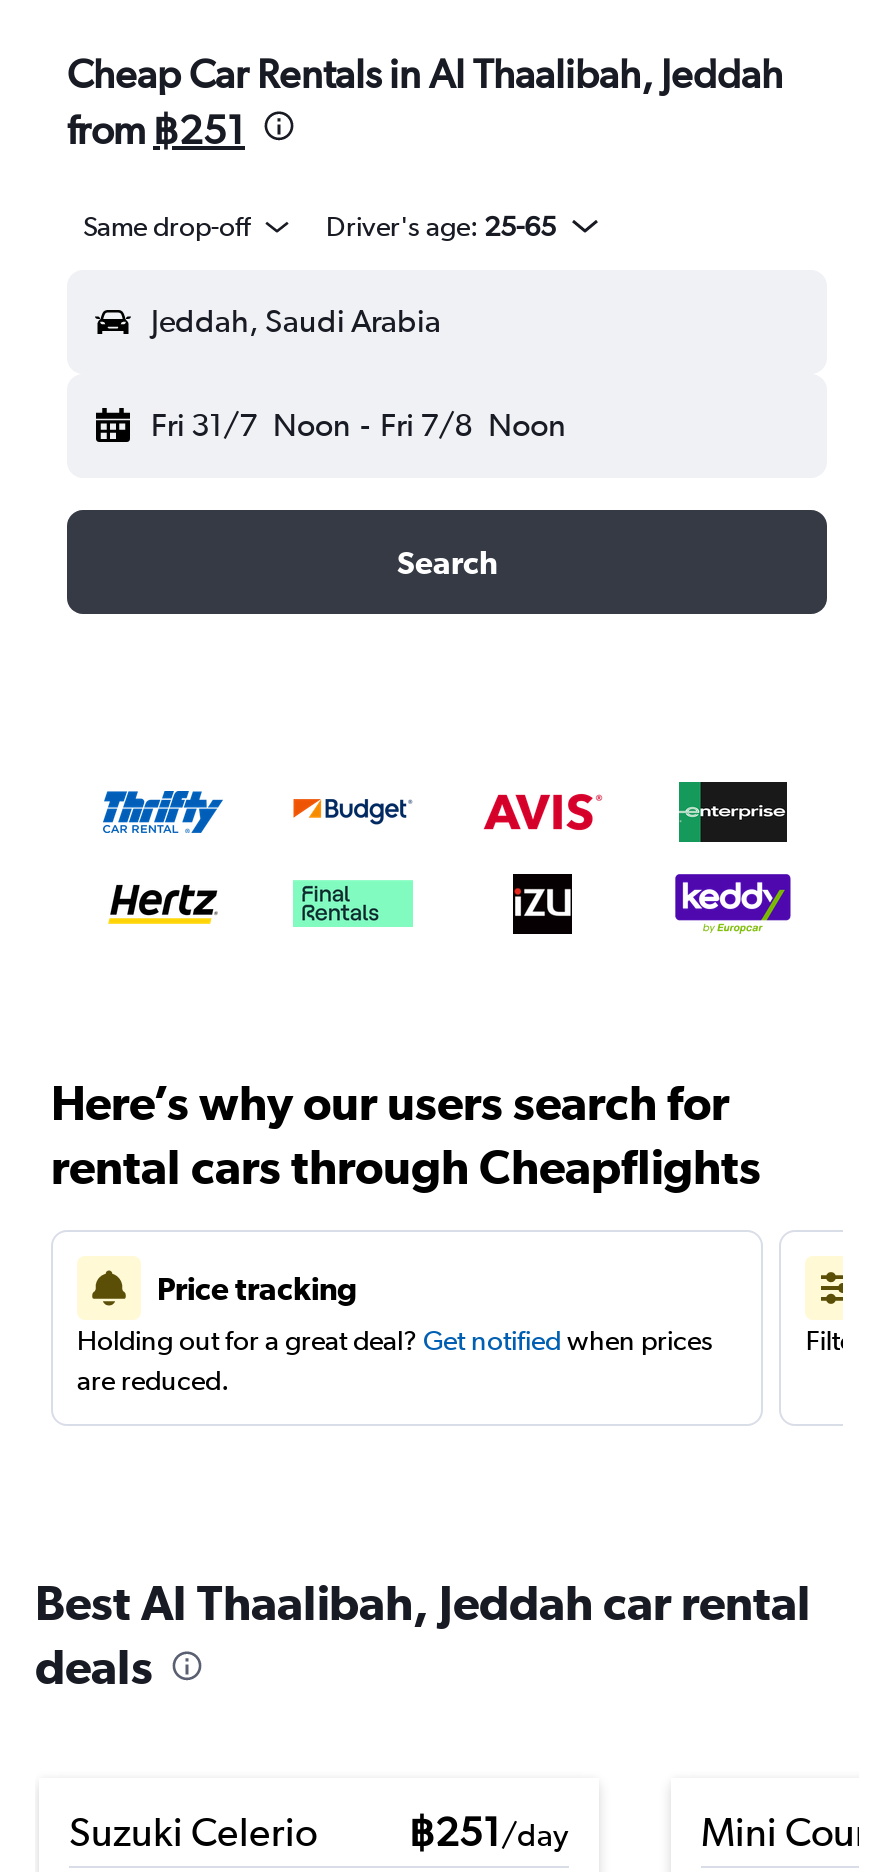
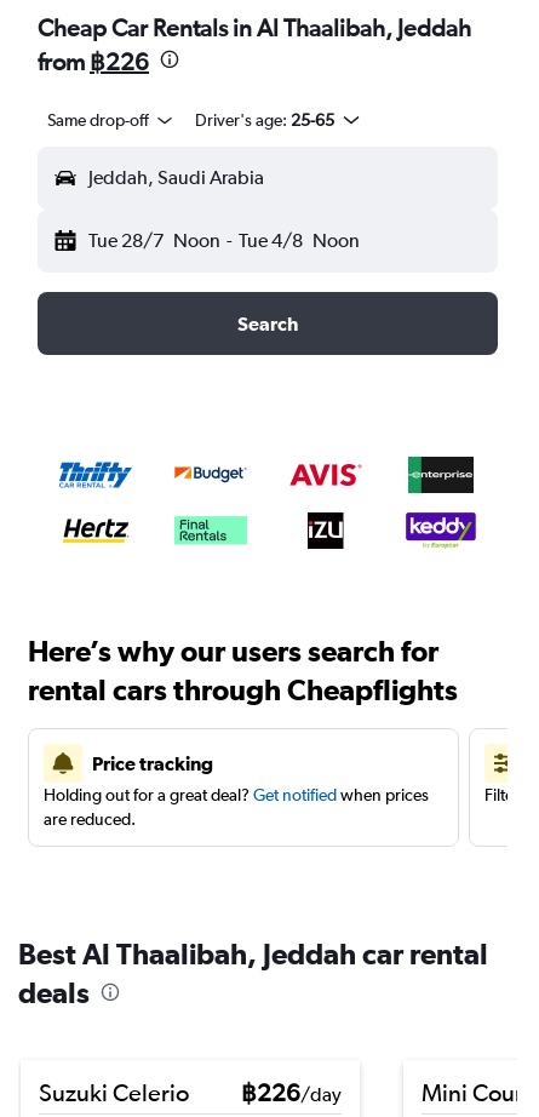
[67,106,245,152] from฿251 -> [38,47,149,75] from฿226
[151,406,566,444] Fri 31/7 Noon - Fri 7/8 Noon -> [88,229,359,252] Tue 28/7 Noon - Tue 4/8 Noon
[69,1808,569,1854] Suzuki Celerio ฿251 /day -> [39,1078,342,1106] Suzuki Celerio ฿226 /day

